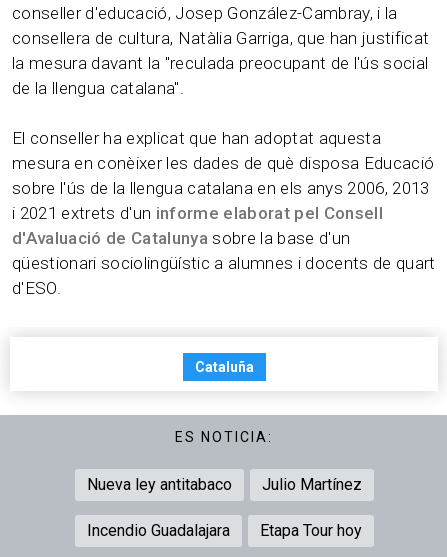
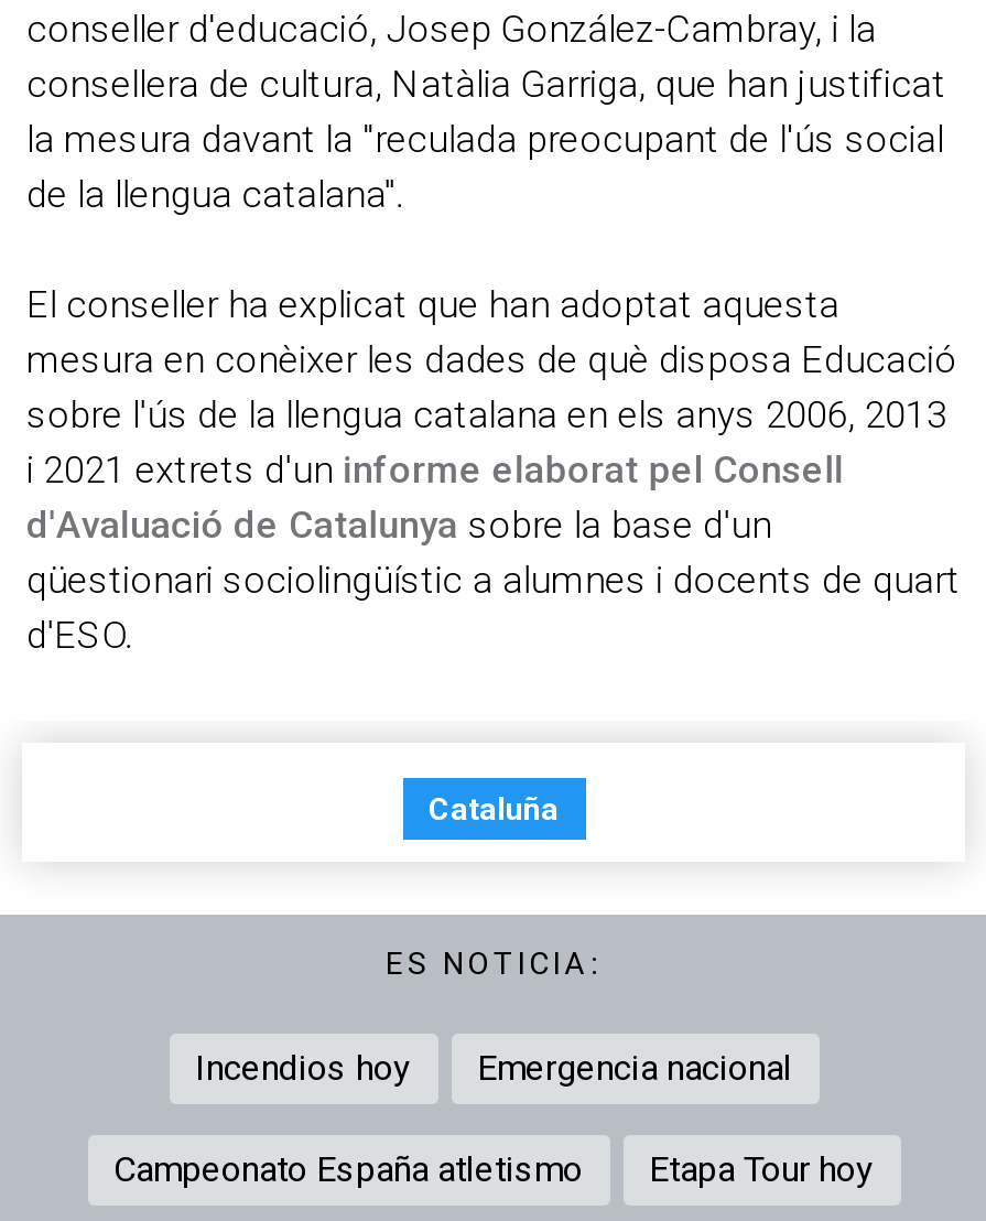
[86,474,361,493] Nueva ley antitabaco | Julio Martínez -> [195,1046,792,1088] Incendios hoy | Emergencia nacional
[86,520,229,539] Incendio Guadalajara -> [113,1147,583,1189] Campeonato España atletismo

